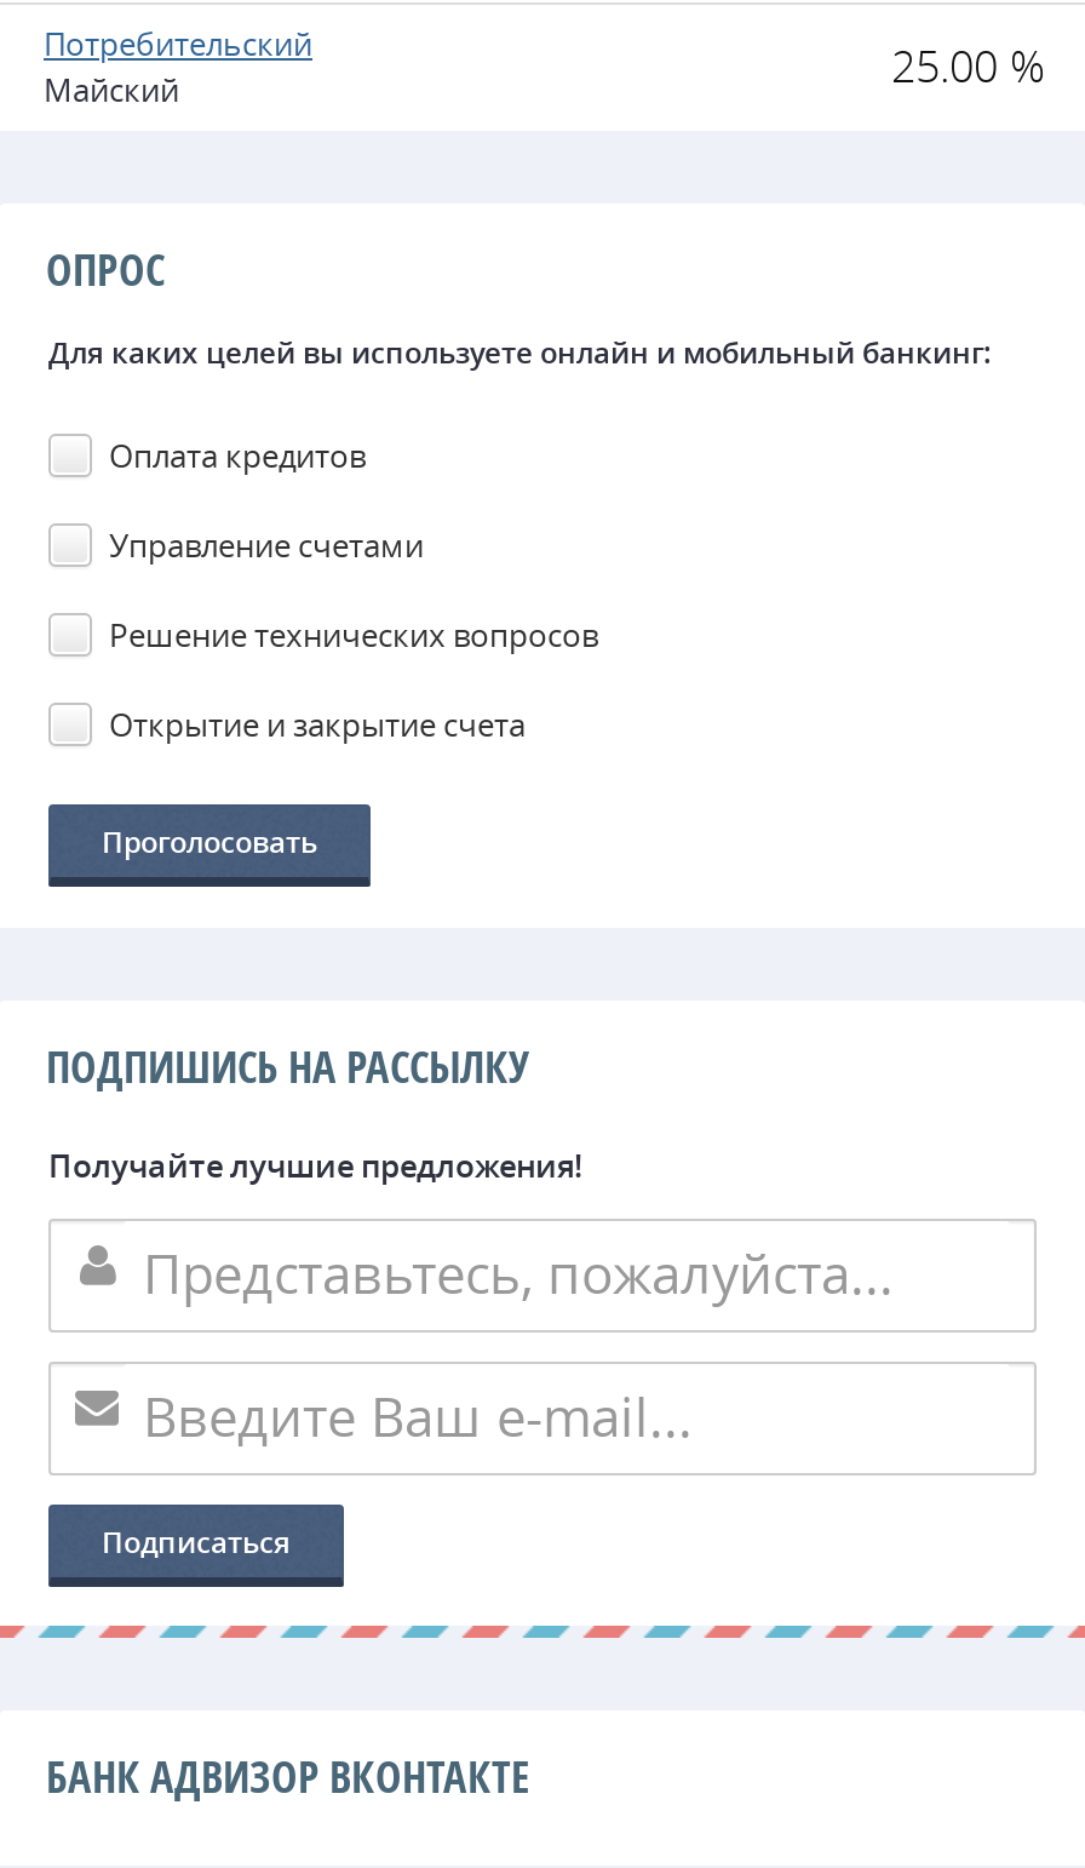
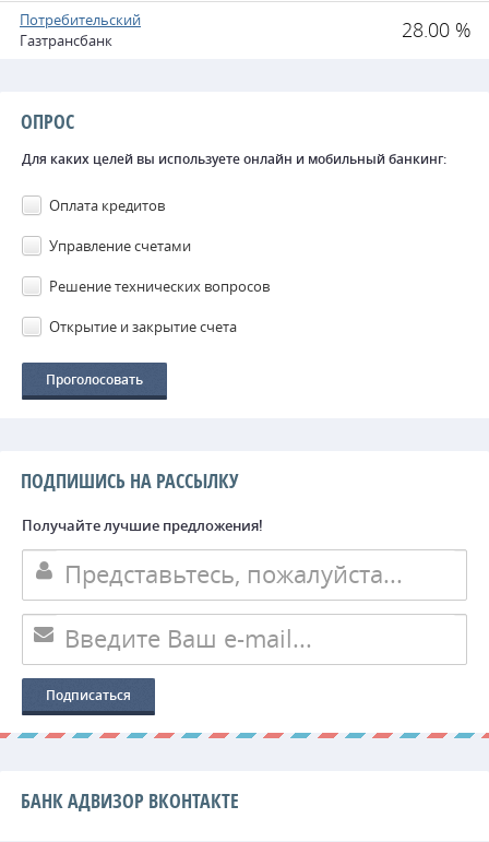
[44,36,1046,111] Майский | 25.00 % -> [20,16,472,50] Газтрансбанк | 28.00 %

